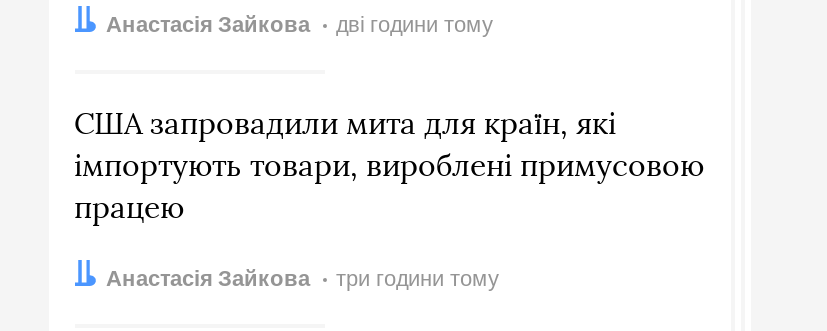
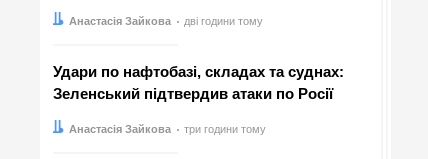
[74,109,704,223] США запровадили мита для країн, які | імпортують товари, вироблені примусовою | працею -> [52,63,343,102] Удари по нафтобазі, складах та суднах: | Зеленський підтвердив атаки по Росії

